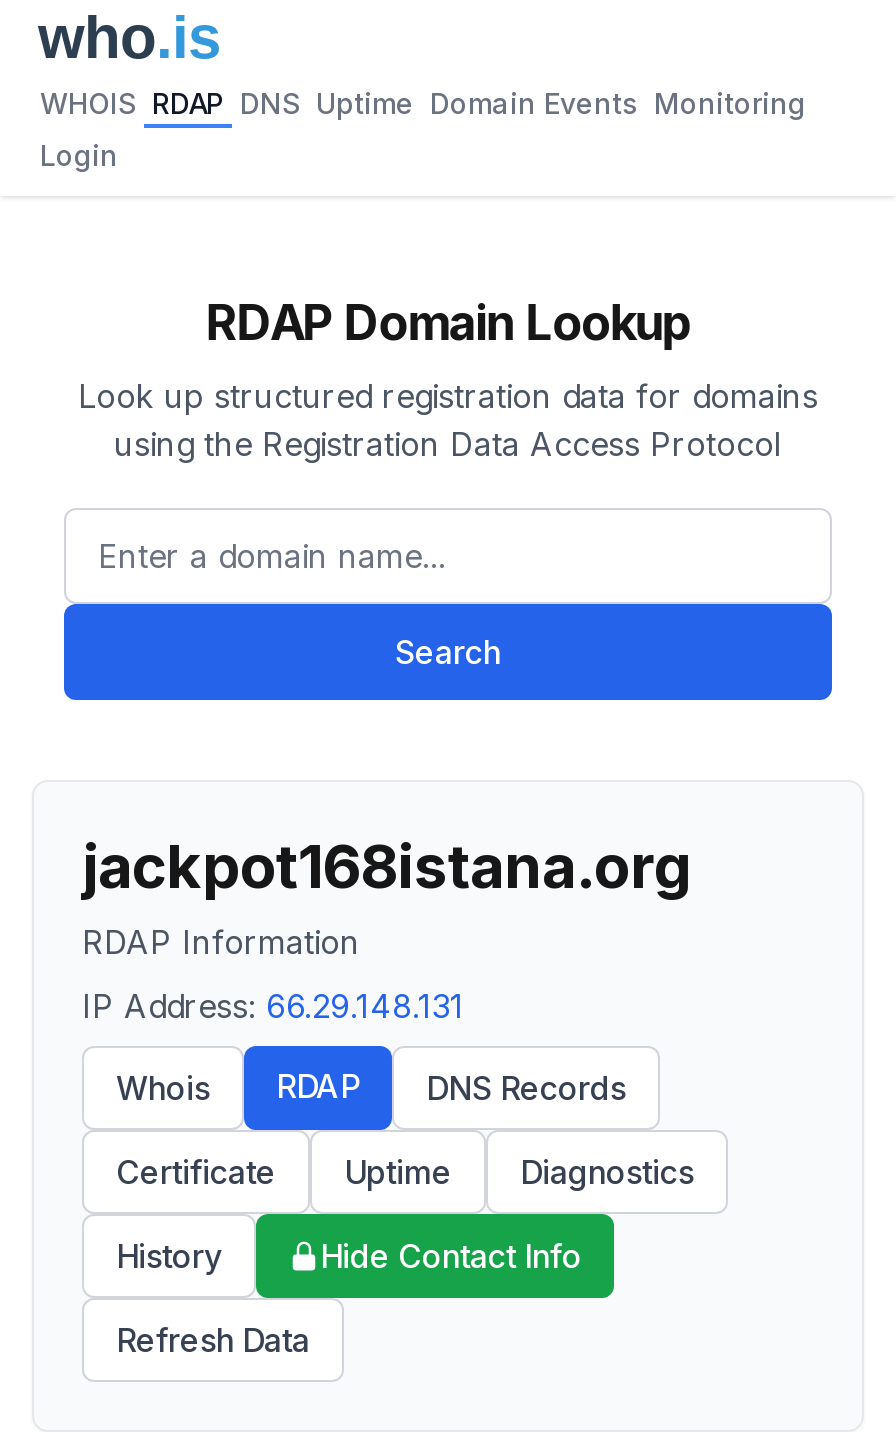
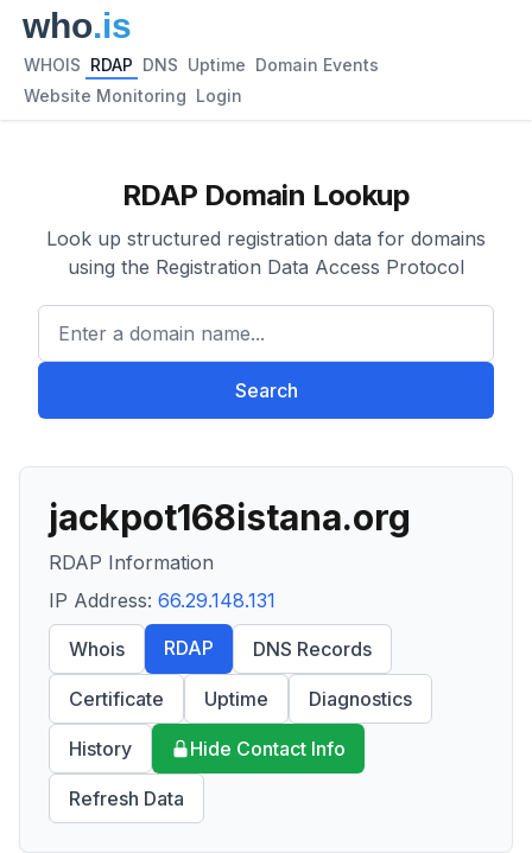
[40,86,806,120] WHOIS RDAP DNS Uptime Domain Events Monitoring -> [24,55,379,75] WHOIS RDAP DNS Uptime Domain Events
[40,138,118,172] Login -> [24,85,242,106] Website Monitoring Login

